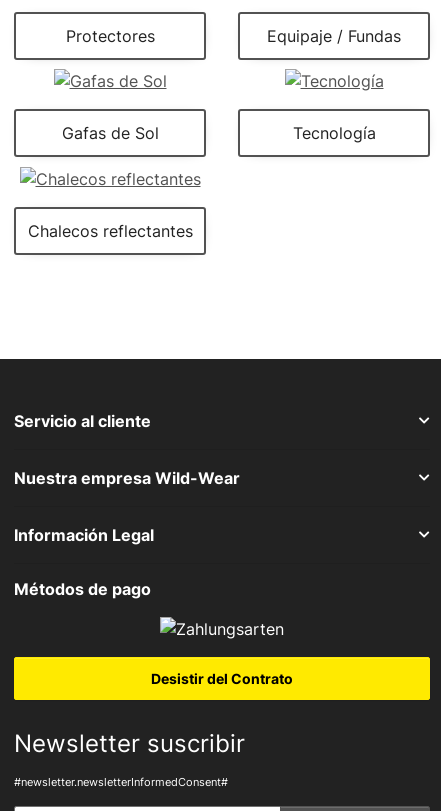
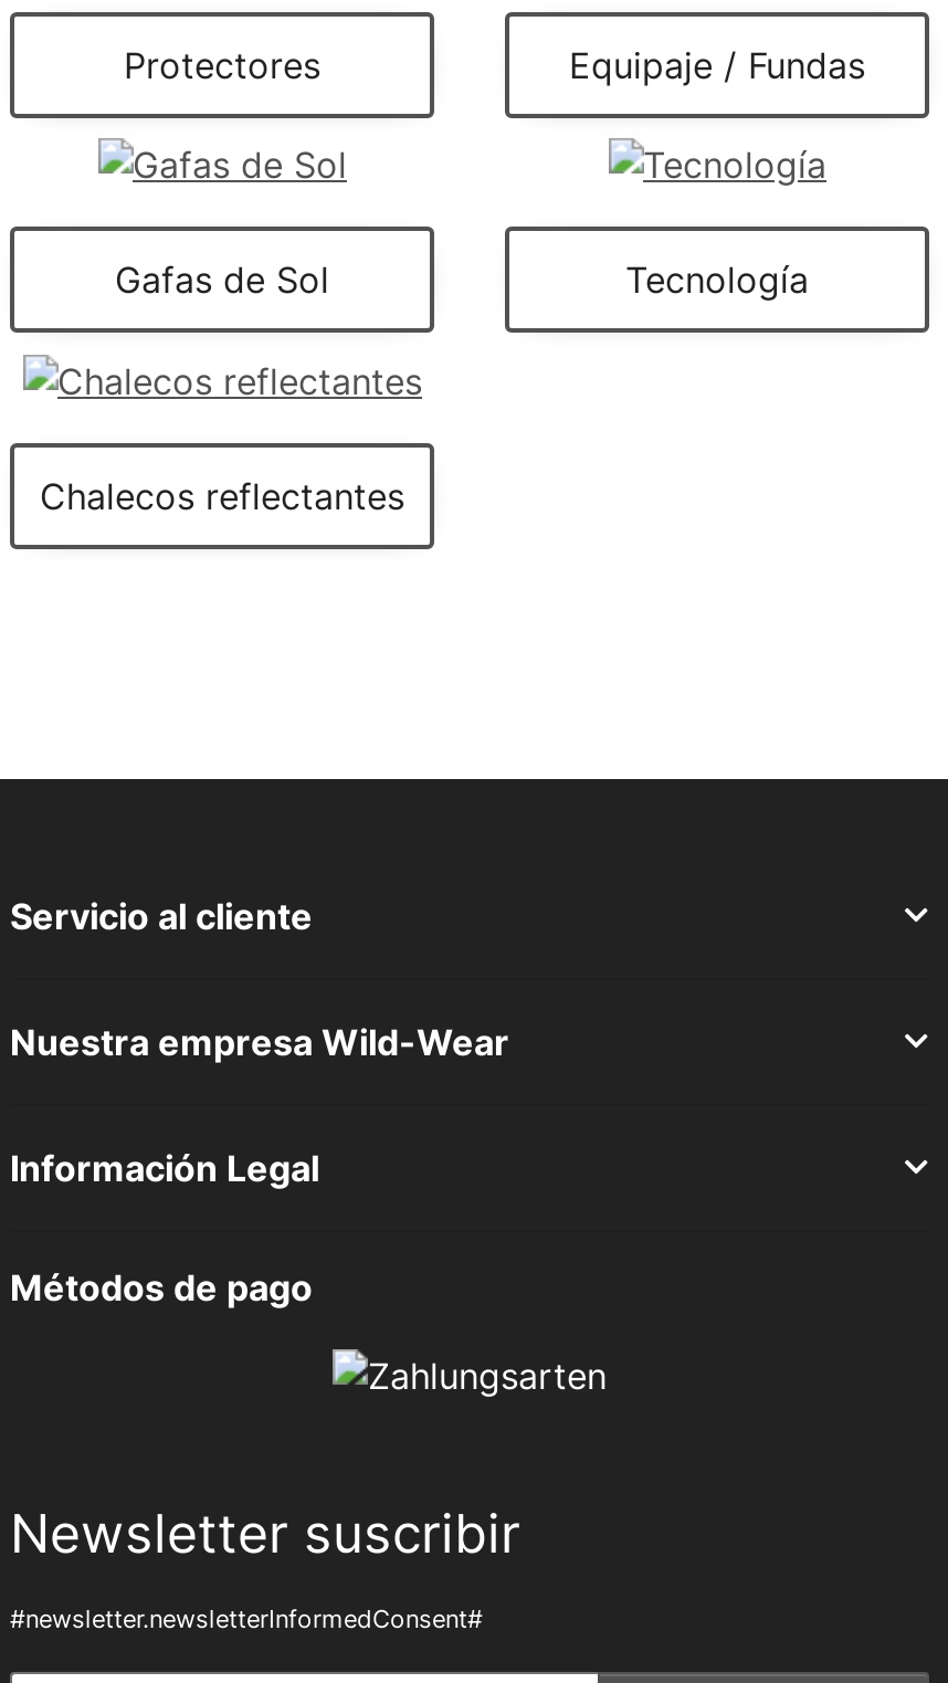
[151,670,293,687] Desistir del Contrato -> none

